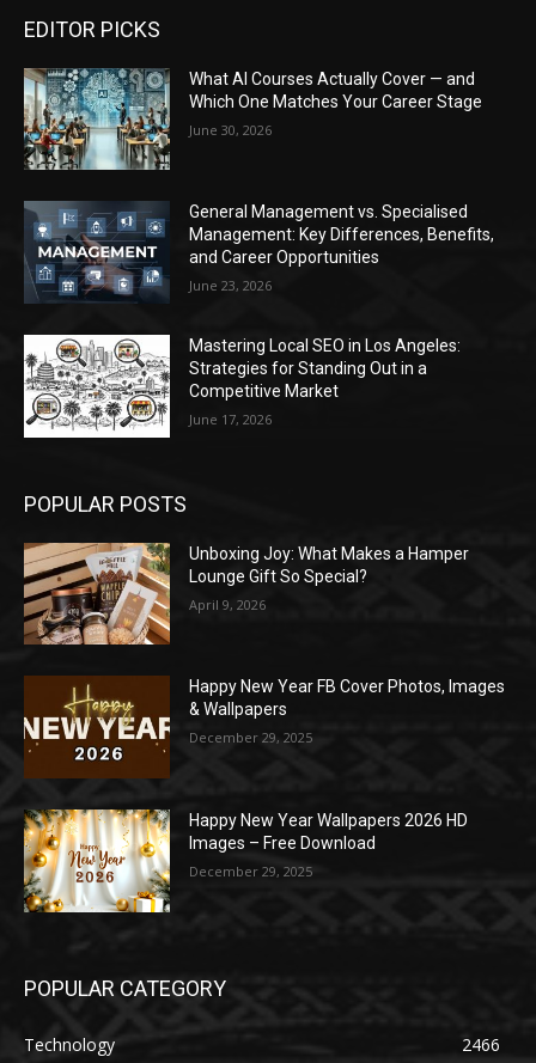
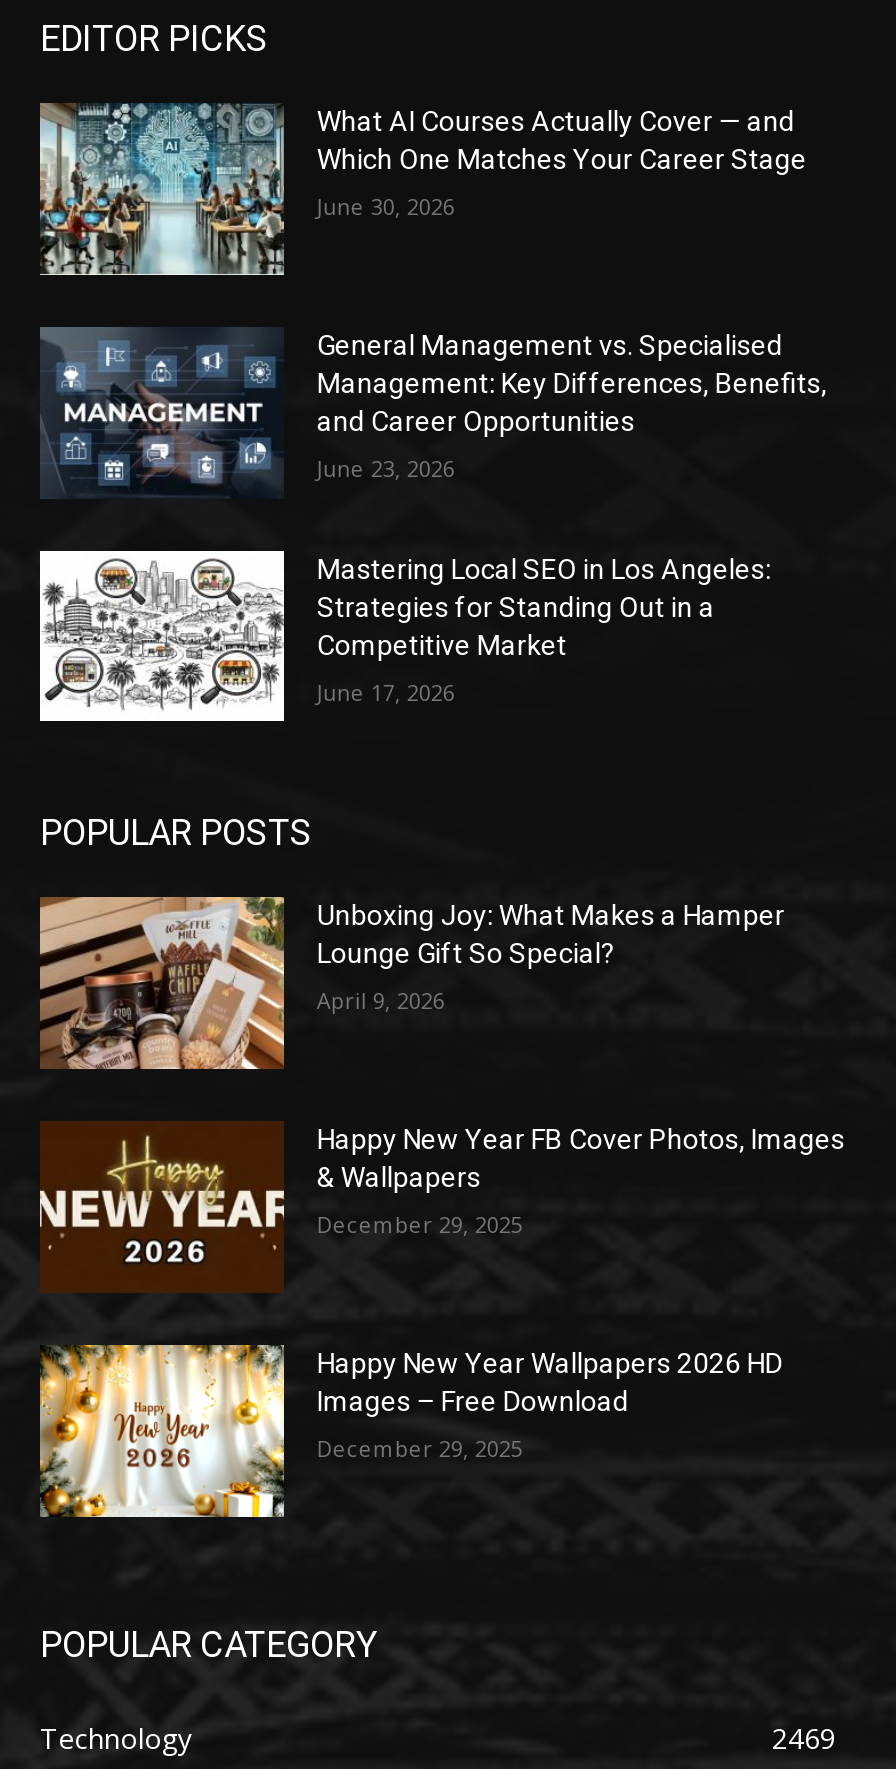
[462,1033,500,1055] 2466 -> [772,1718,836,1756] 2469

